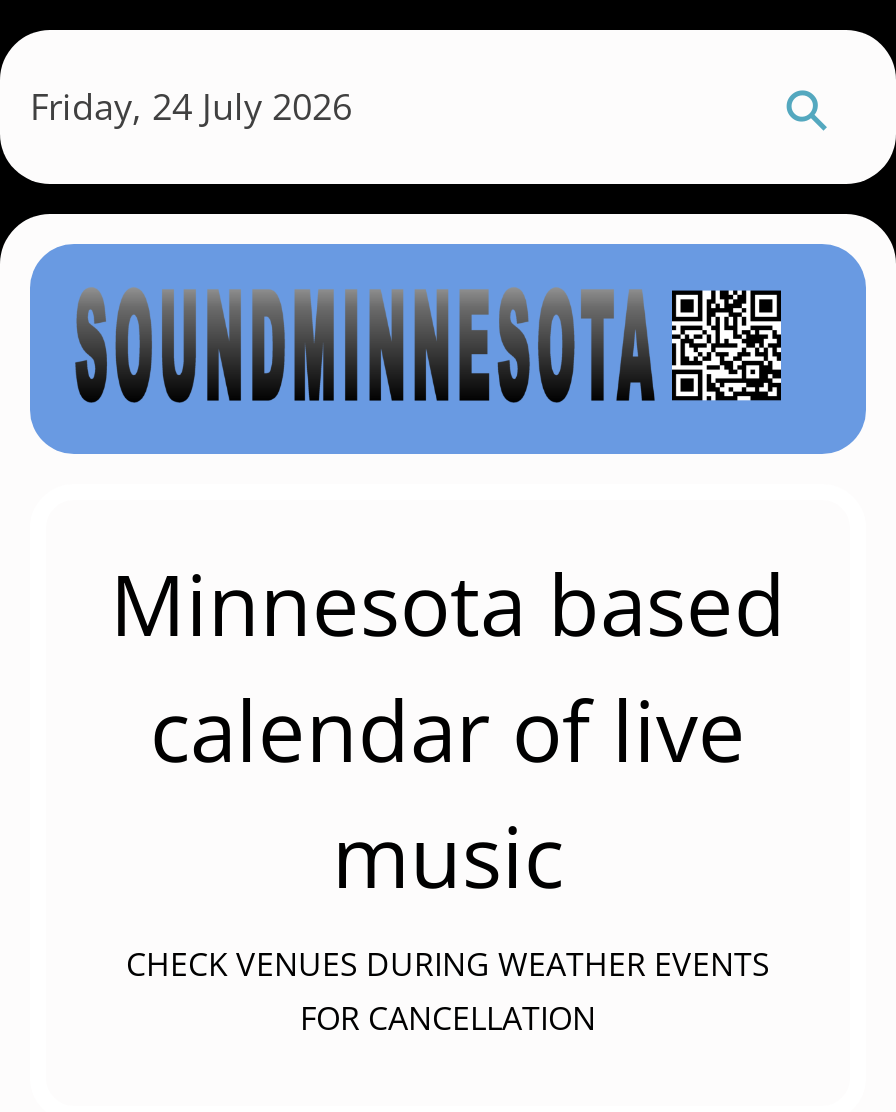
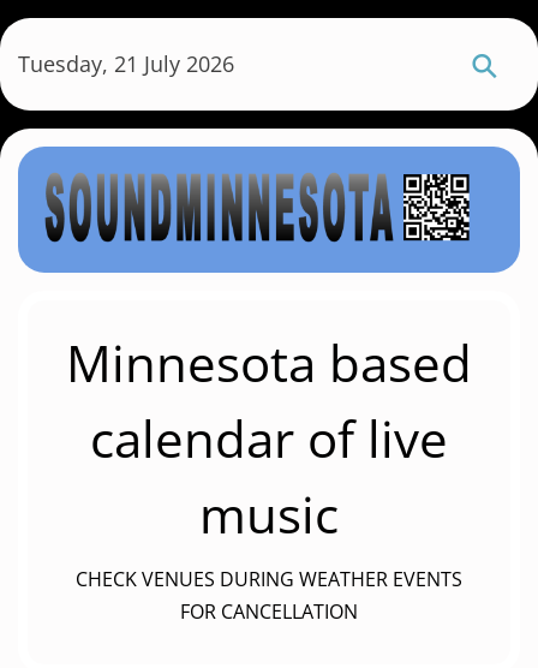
[30,82,352,130] Friday, 24 July 2026 -> [18,49,234,78] Tuesday, 21 July 2026

